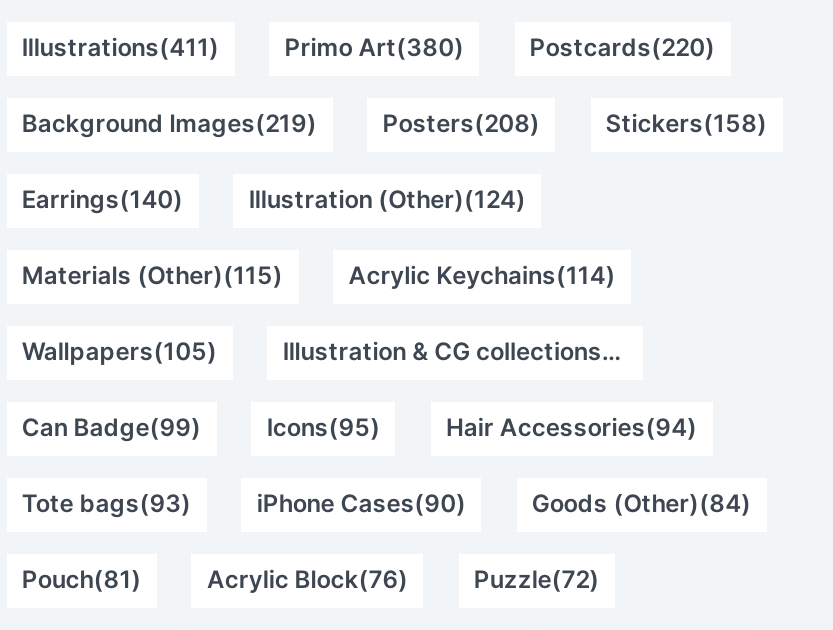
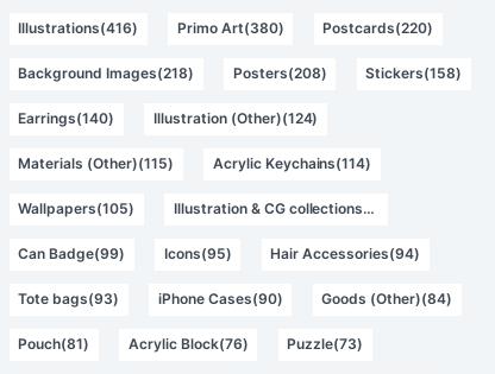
[22,33,219,63] Illustrations(411) -> [18,19,138,37] Illustrations(416)
[22,109,317,139] Background Images(219) -> [18,64,194,82] Background Images(218)
[474,565,599,595] Puzzle(72) -> [287,335,363,353] Puzzle(73)

